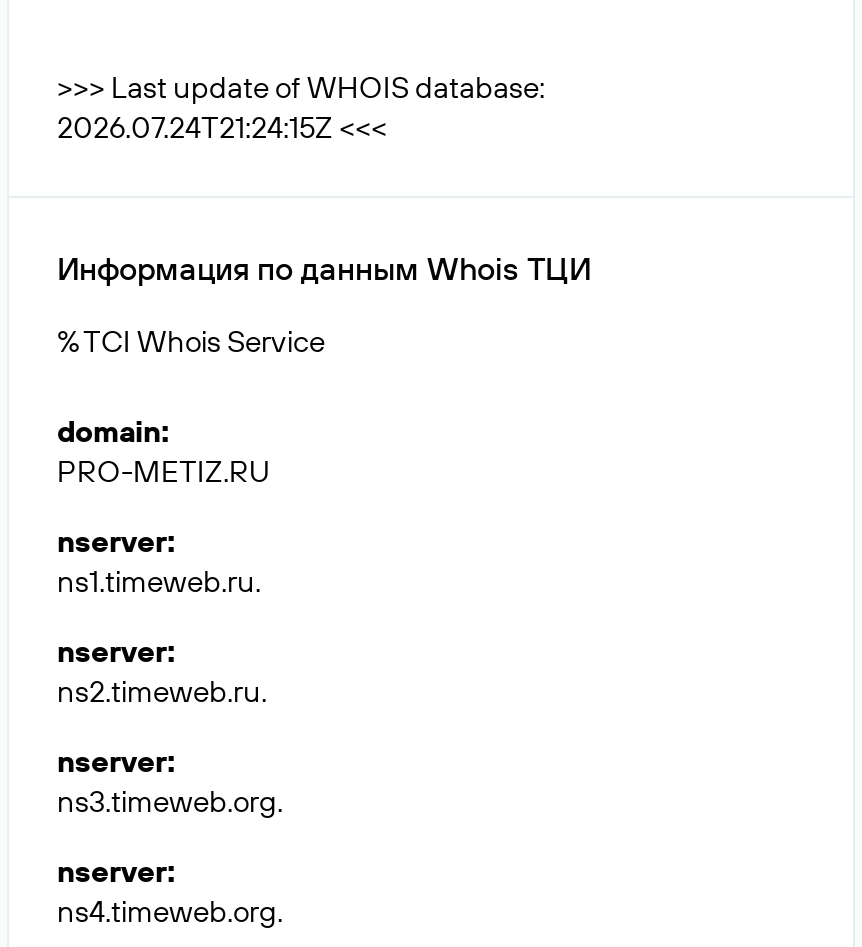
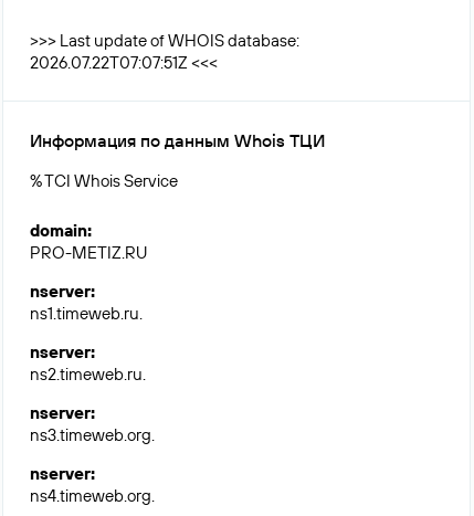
[57,108,387,146] 2026.07.24T21:24:15Z <<< -> [30,52,218,73] 2026.07.22T07:07:51Z <<<

